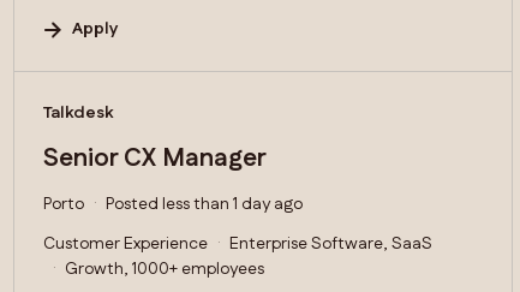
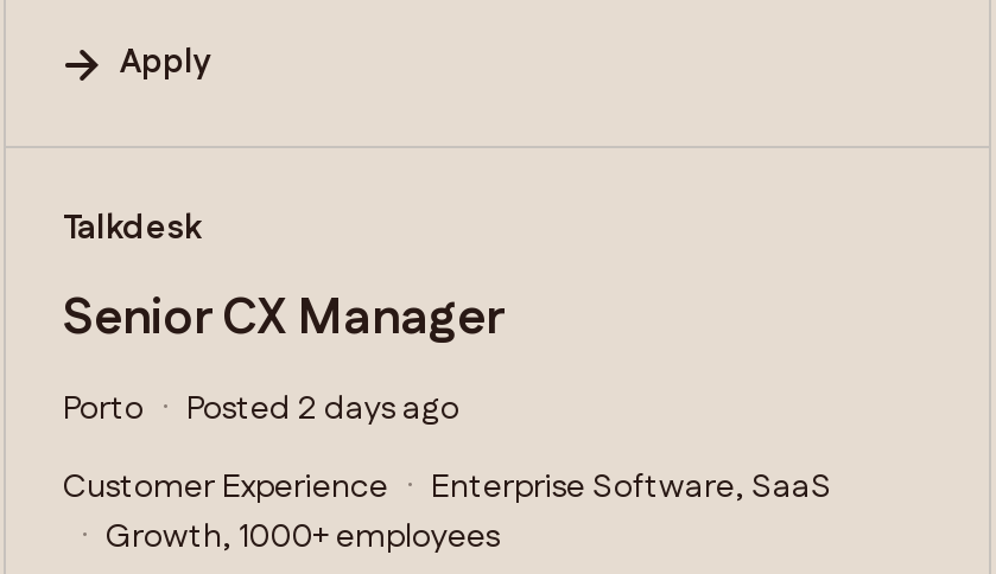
[106,192,303,216] Posted less than 1 day ago -> [186,385,459,433] Posted 2 days ago

